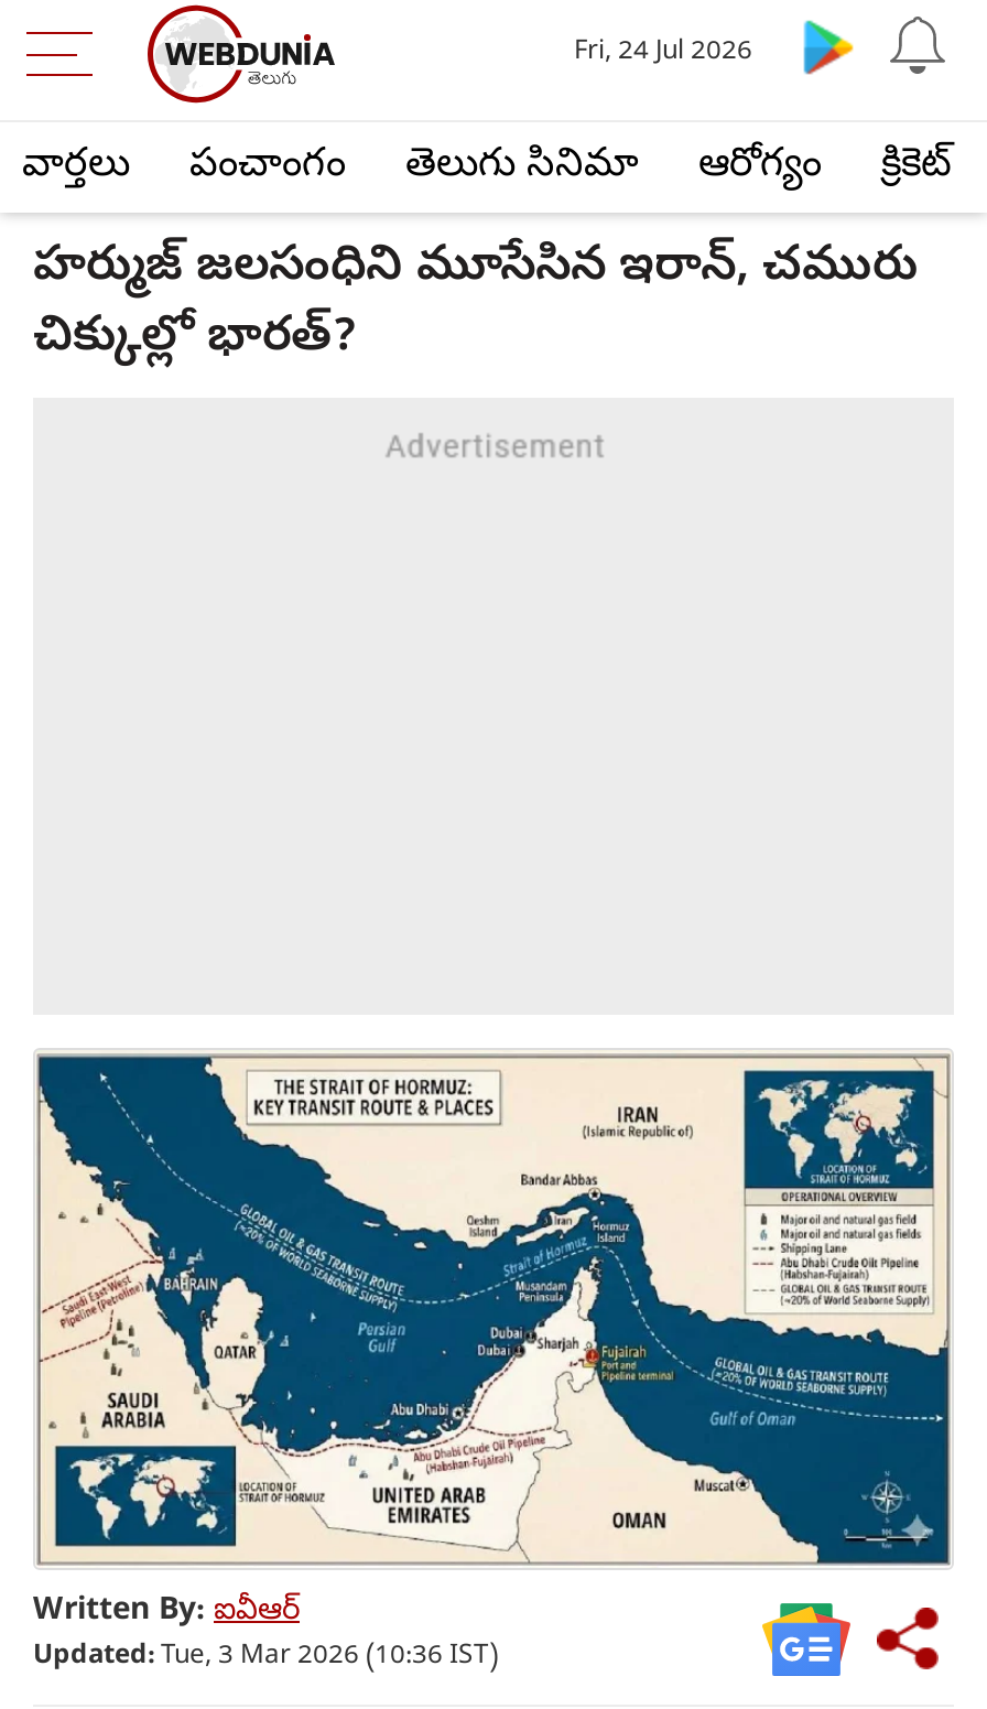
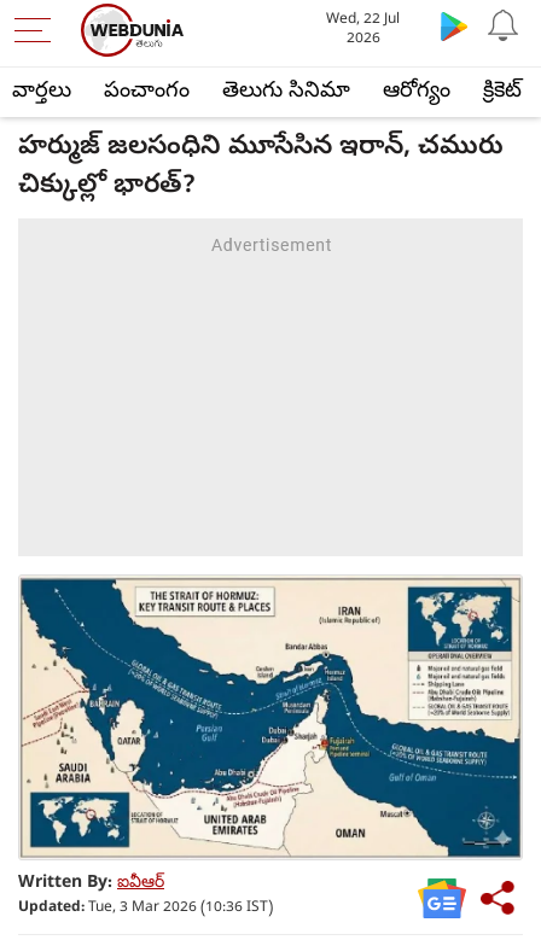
[574,36,752,72] Fri, 24 Jul 2026 -> [327,11,400,49] Wed, 22 Jul | 2026

